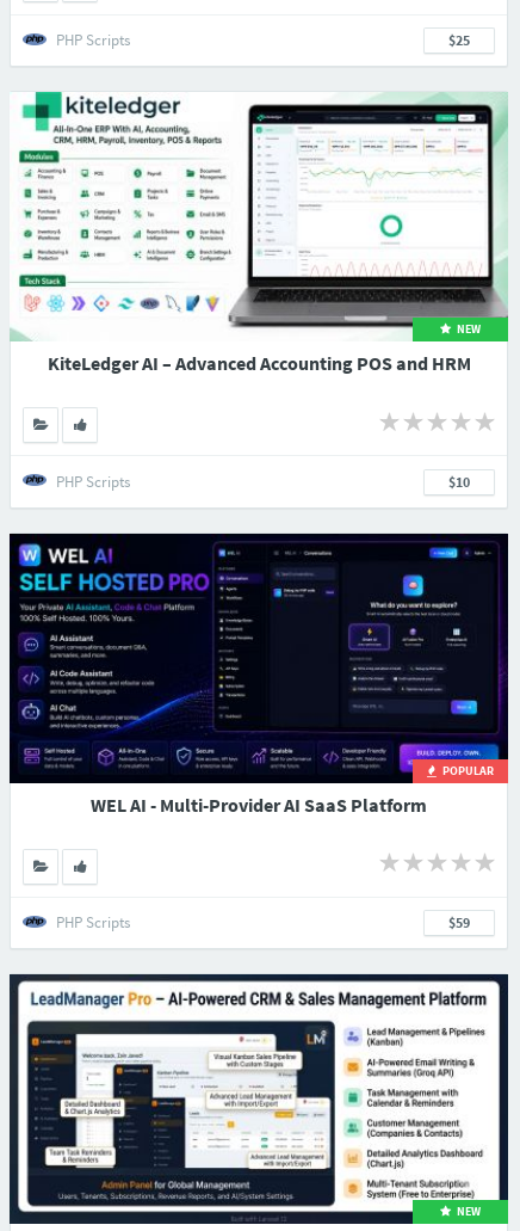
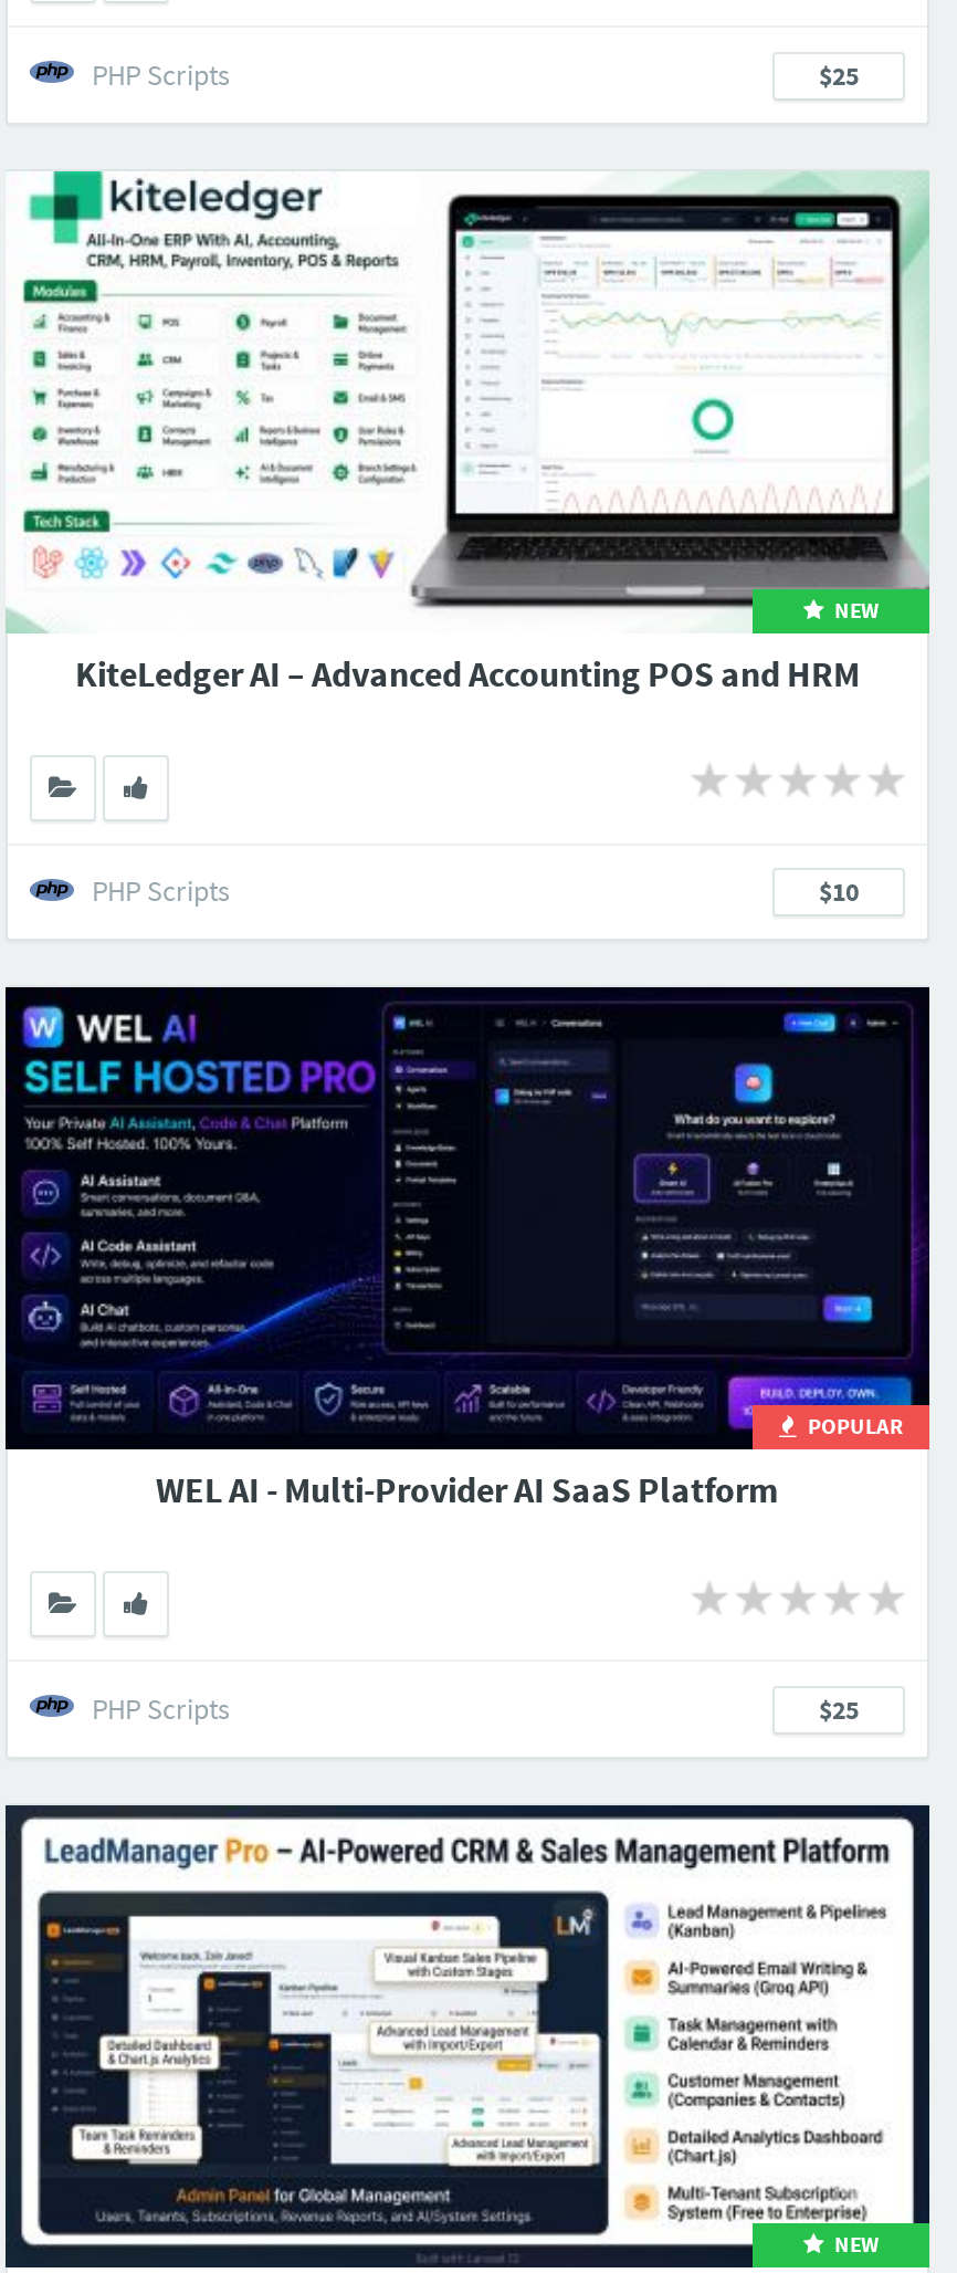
[448,914,470,932] $59 -> [819,1692,859,1725] $25

